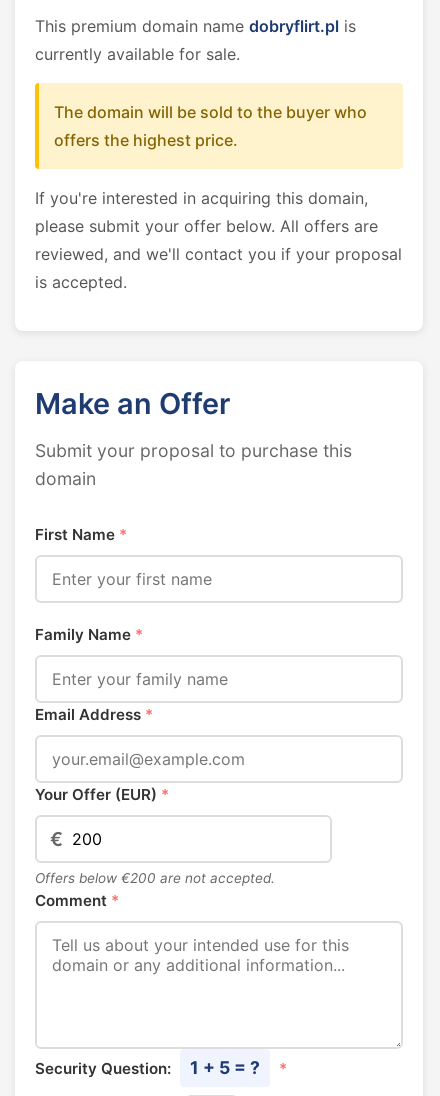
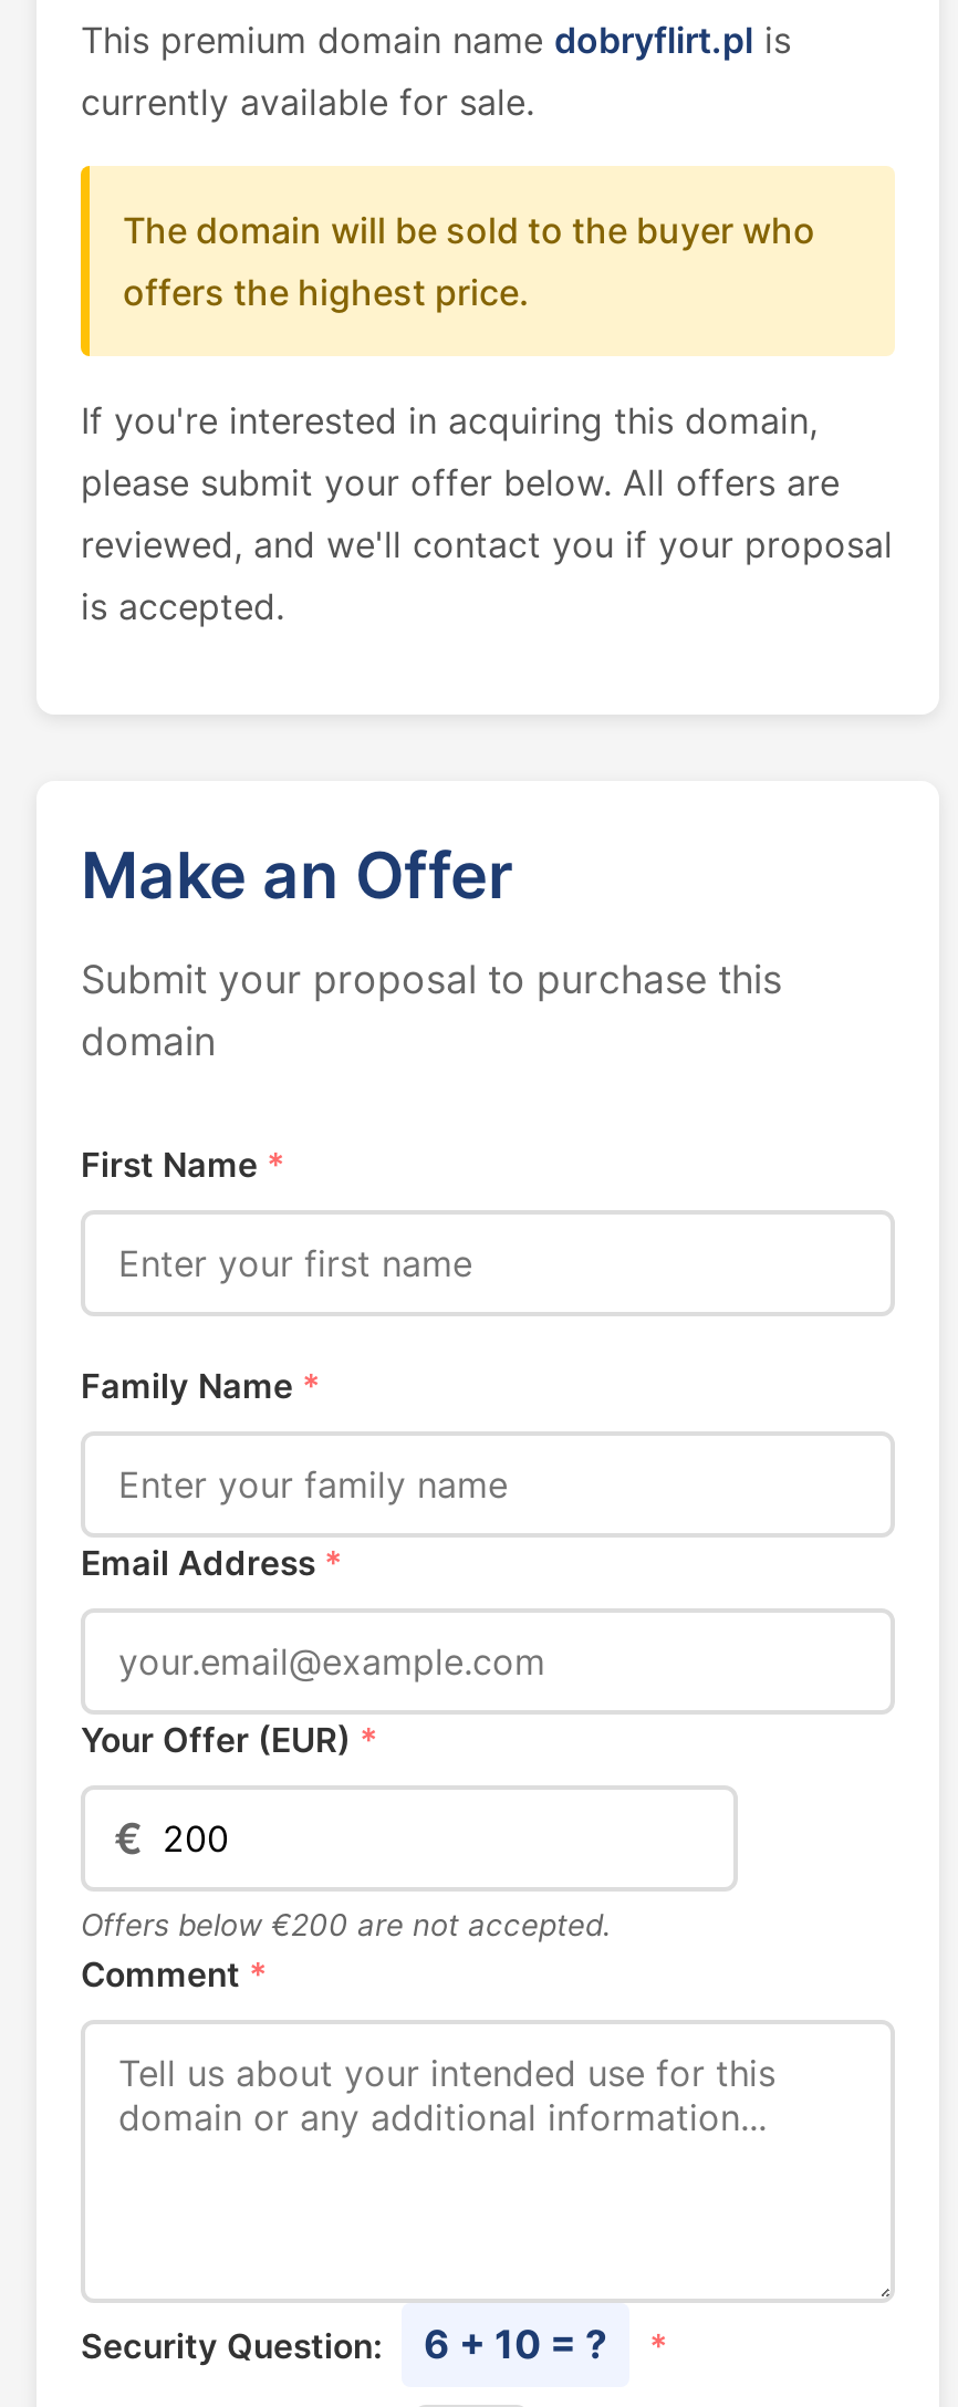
[190,1057,260,1078] 1 + 5 = ? -> [424,2321,607,2367] 6 + 10 = ?

